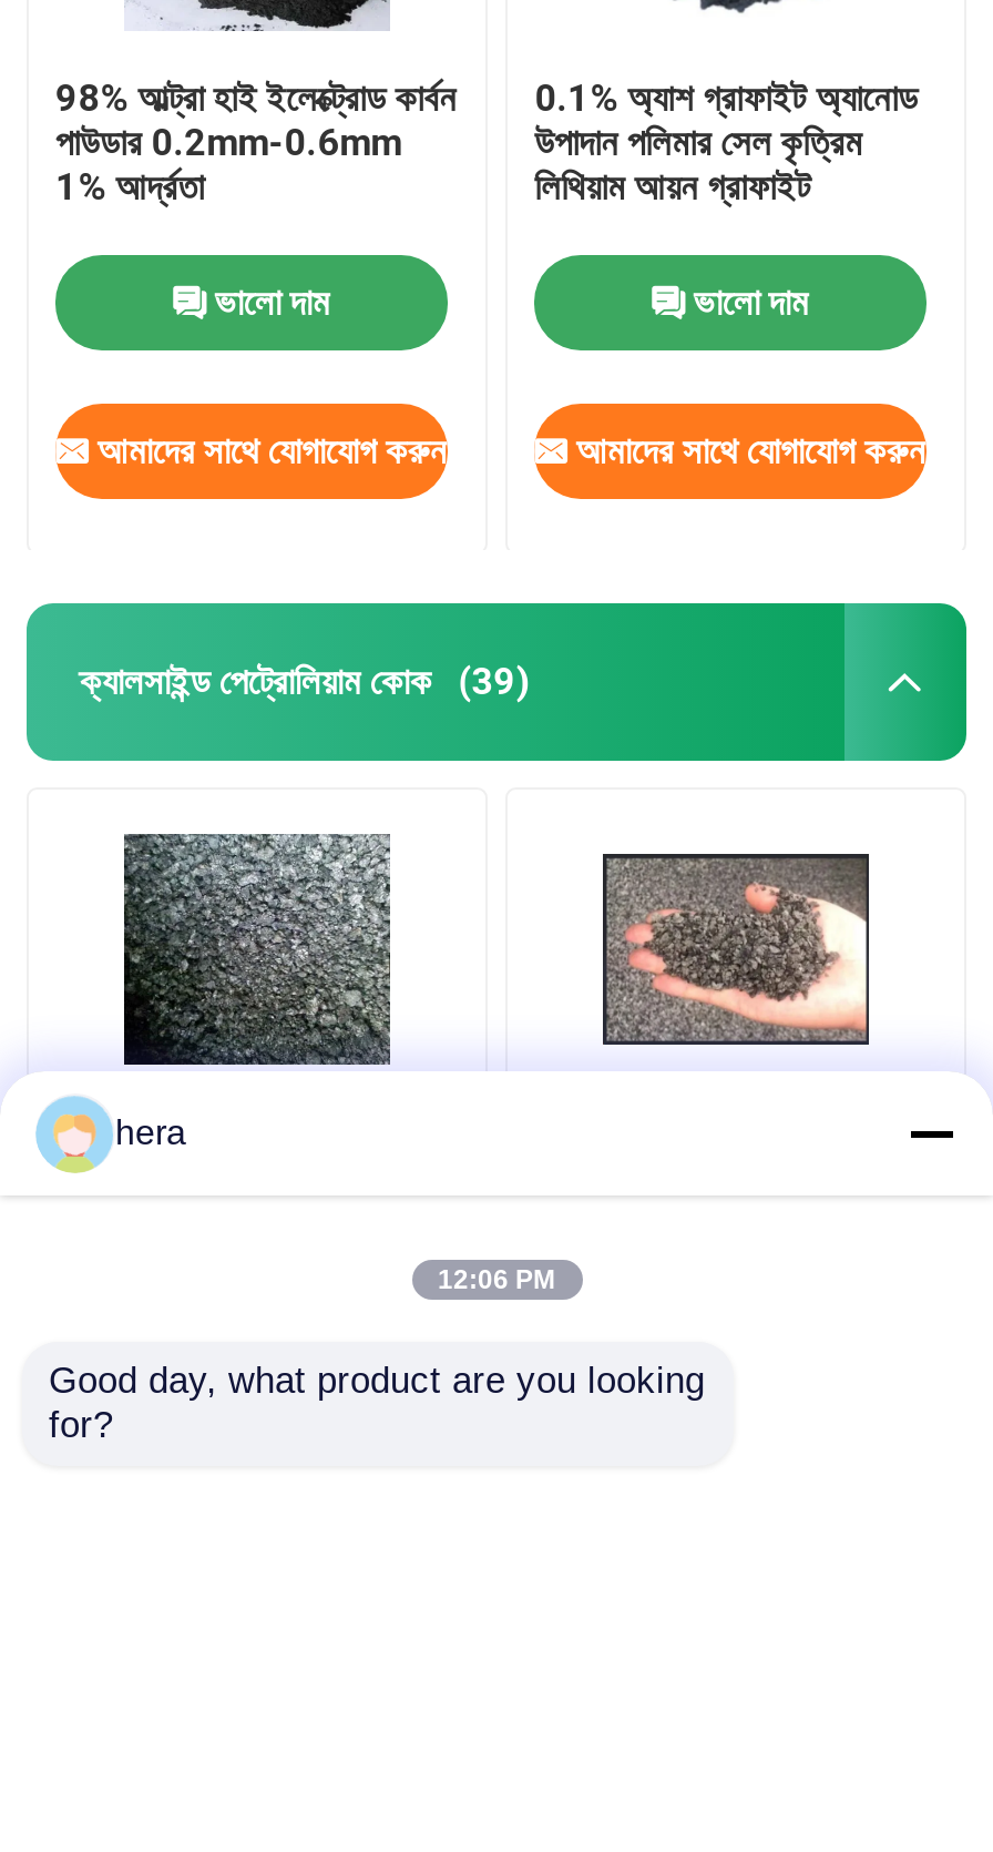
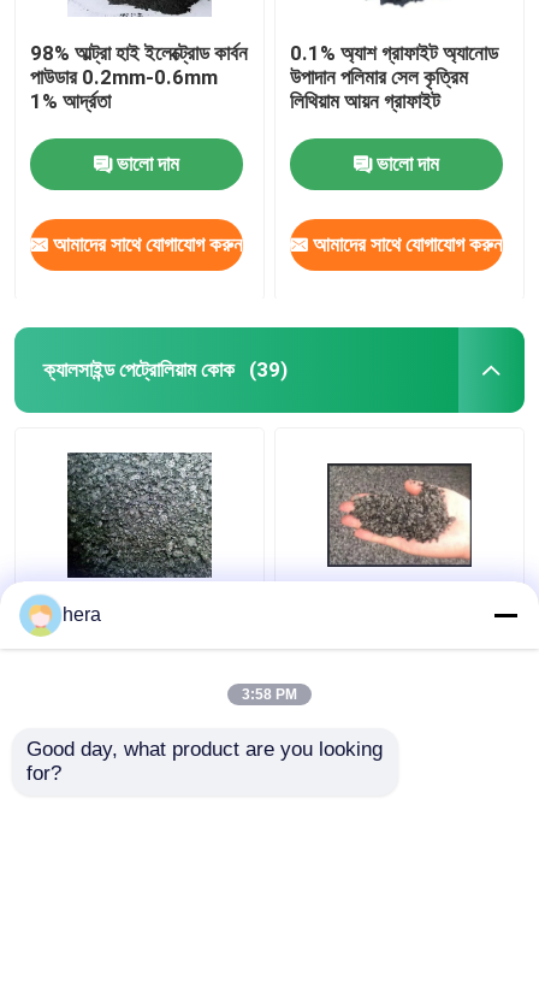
[438,1264,555,1295] 12:06 PM -> [242,686,297,703] 3:58 PM

